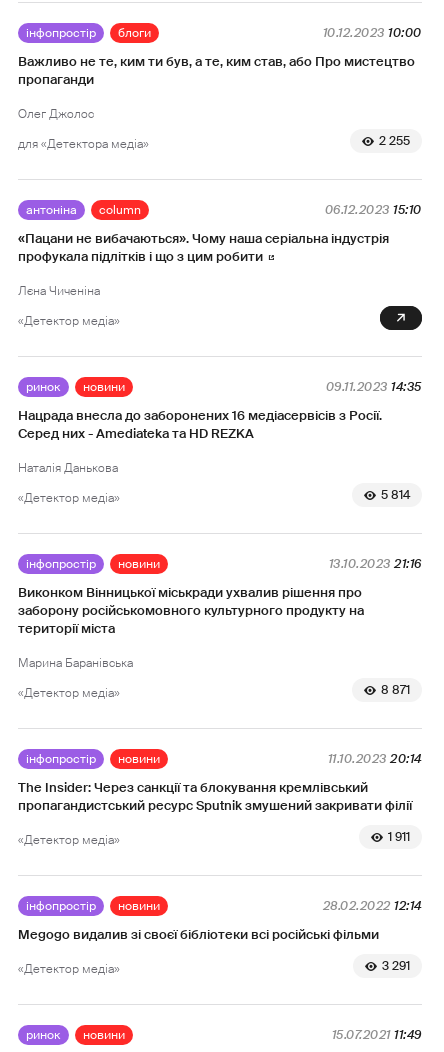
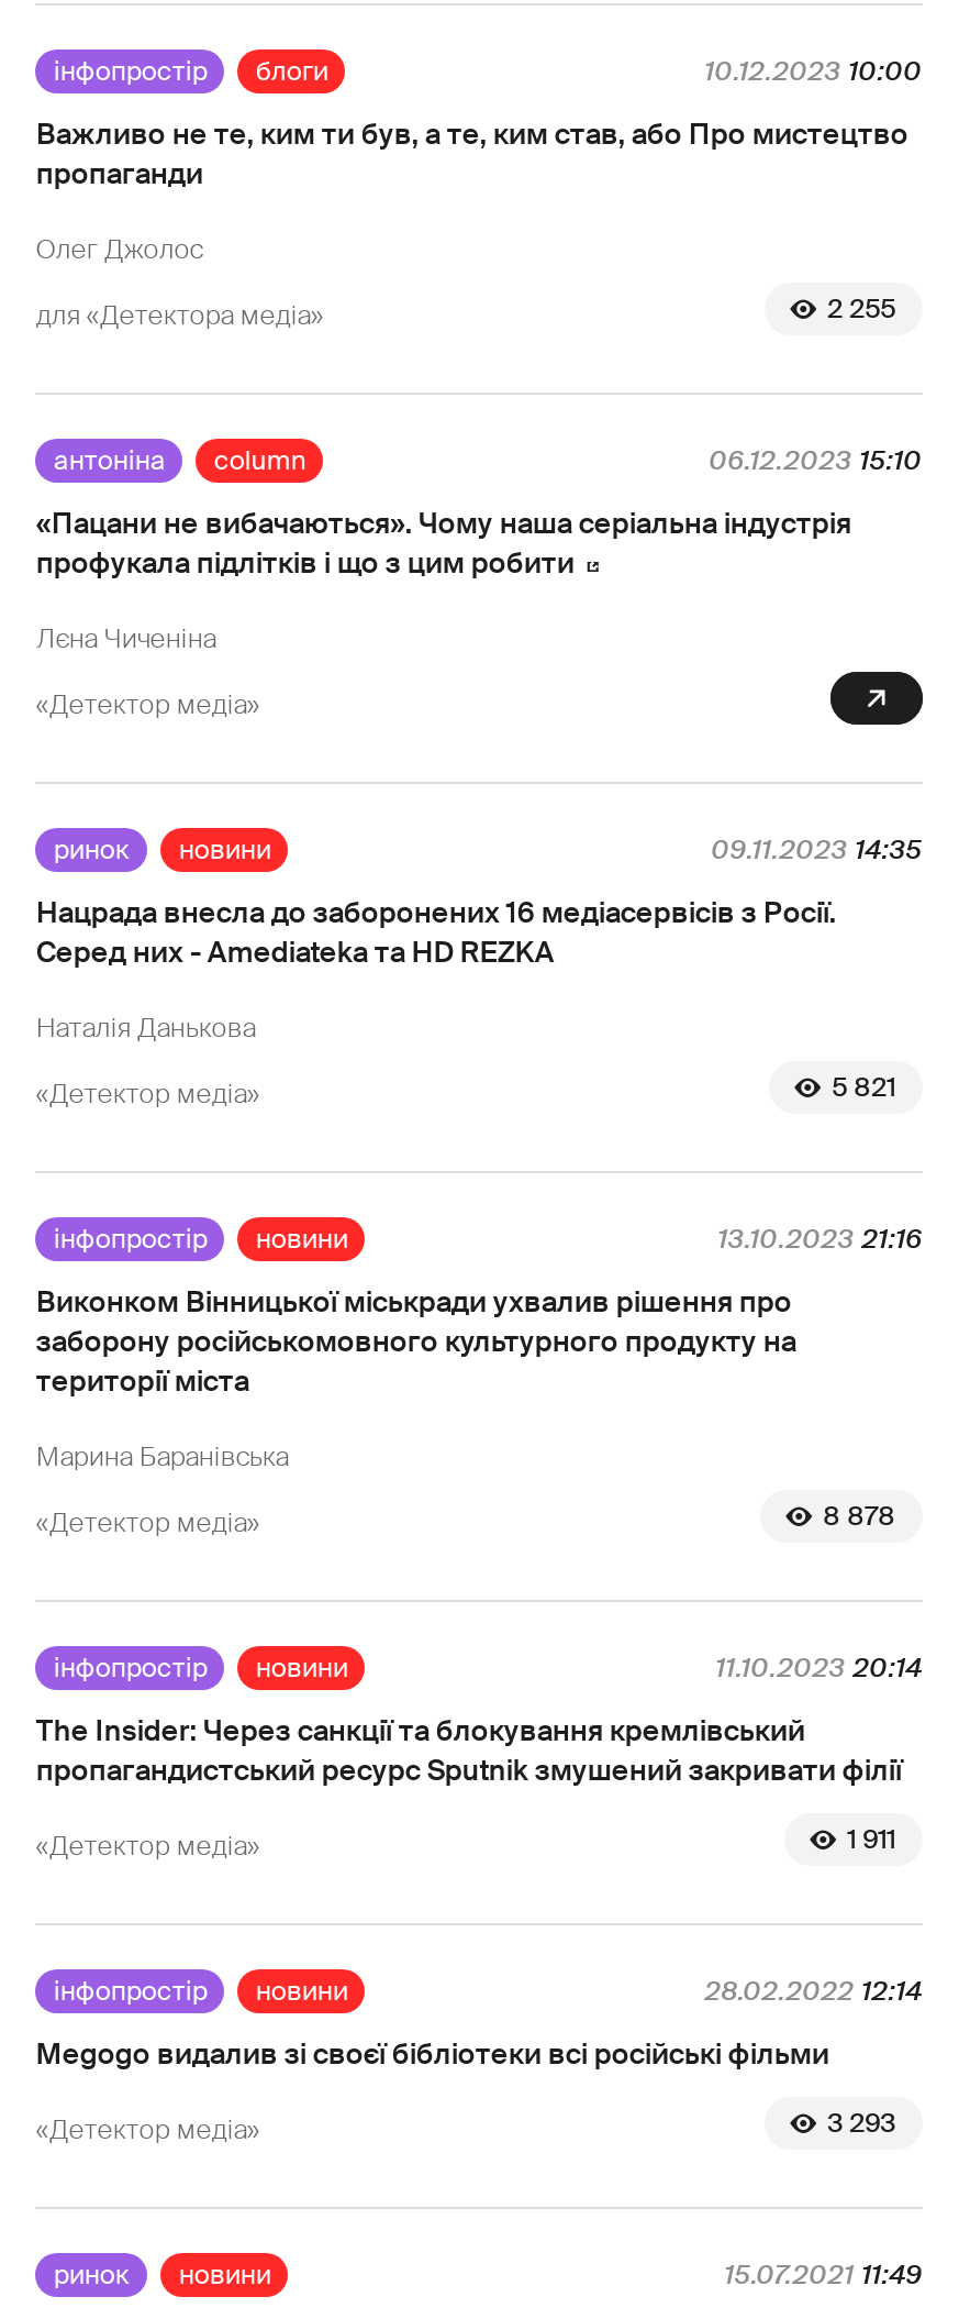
[381,487,410,503] 5 814 -> [832,1071,896,1106] 5 821
[381,682,410,698] 8 871 -> [823,1500,896,1535] 8 878
[382,958,410,974] 3 291 -> [827,2107,896,2142] 3 293

